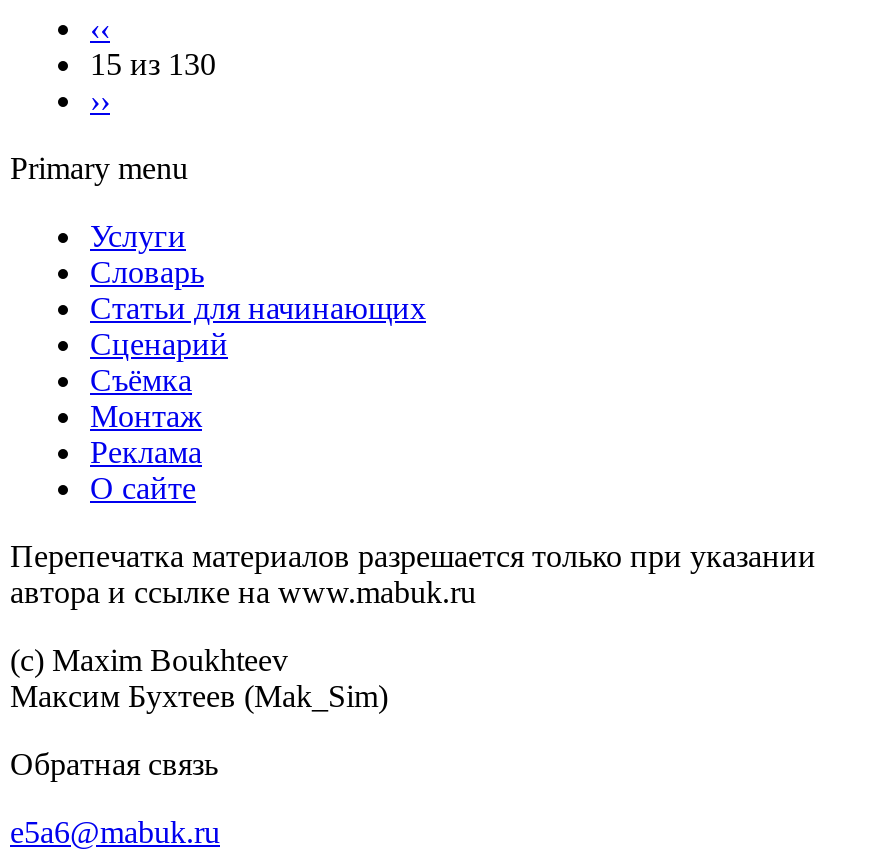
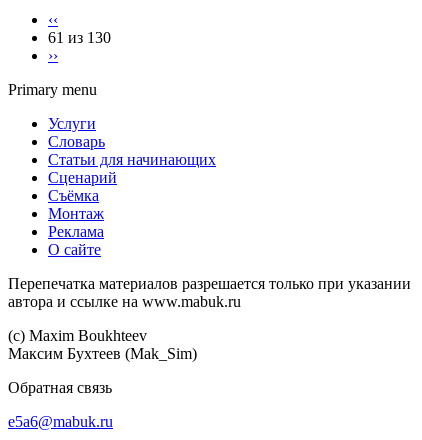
[90,48,216,82] 15 из 130 -> [48,29,111,46] 61 из 130

